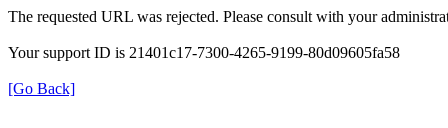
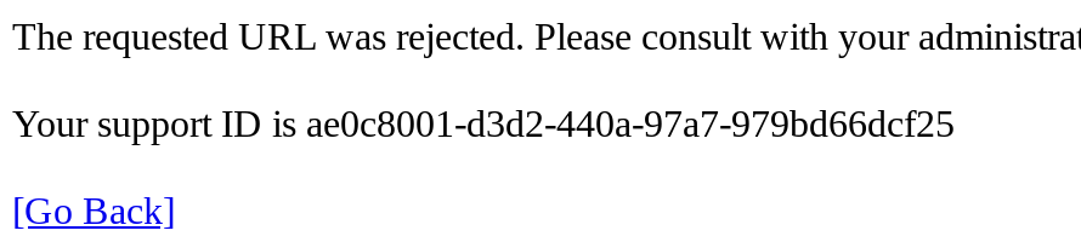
[8,44,400,61] Your support ID is 21401c17-7300-4265-9199-80d09605fa58 -> [12,103,955,144] Your support ID is ae0c8001-d3d2-440a-97a7-979bd66dcf25

